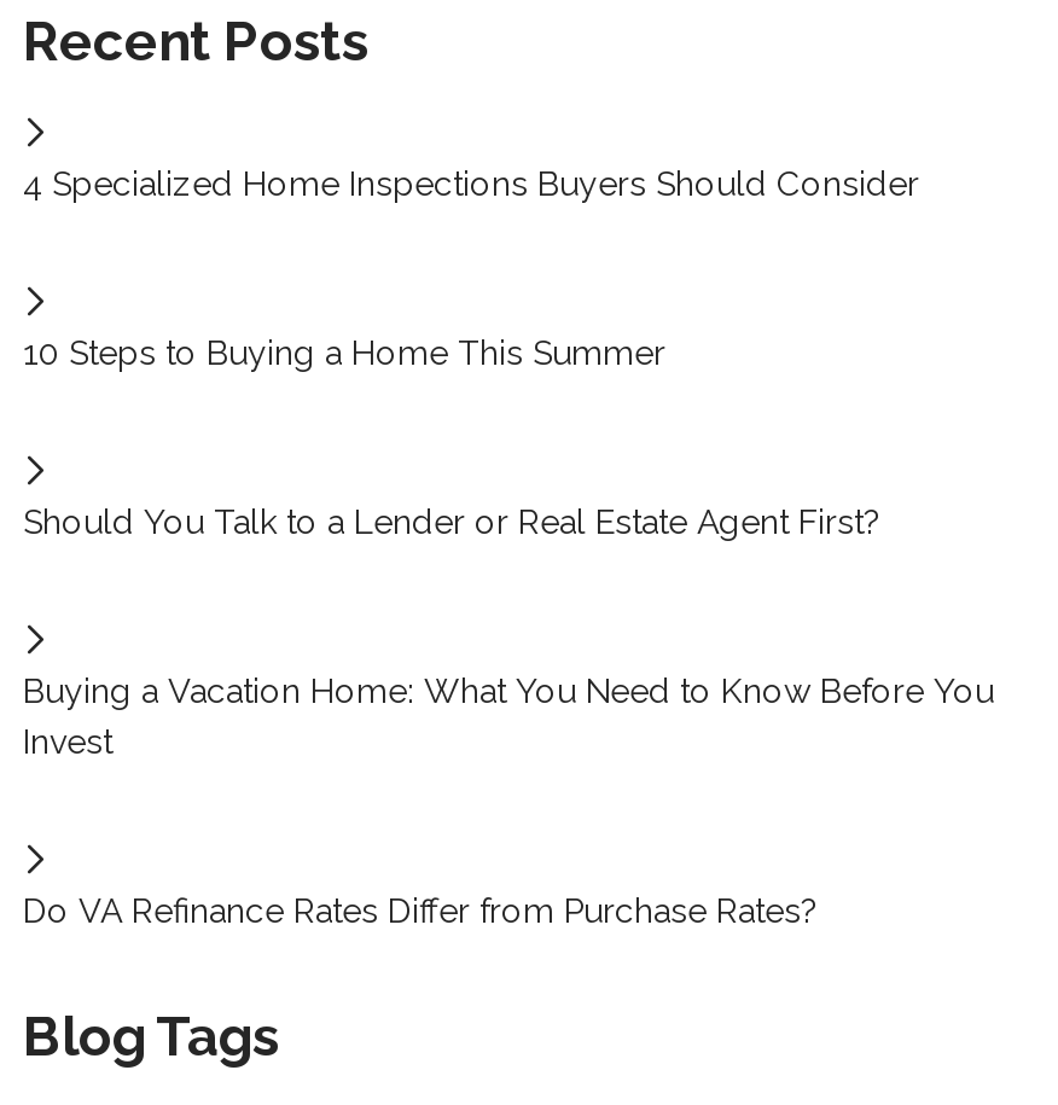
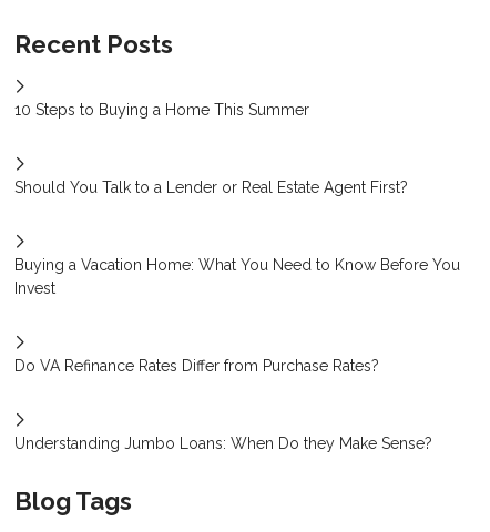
[23,164,919,203] 4 Specialized Home Inspections Buyers Should Consider -> none
moved [23,333,994,930] -> [14,101,460,375]: 10 Steps to Buying a Home This Summer | Should You Talk to a Lender or Real Estate Agent First? | Buying a Vacation Home: What You Need to Know Before You | Invest | Do VA Refinance Rates Differ from Purchase Rates?
none -> [14,434,432,452] Understanding Jumbo Loans: When Do they Make Sense?

